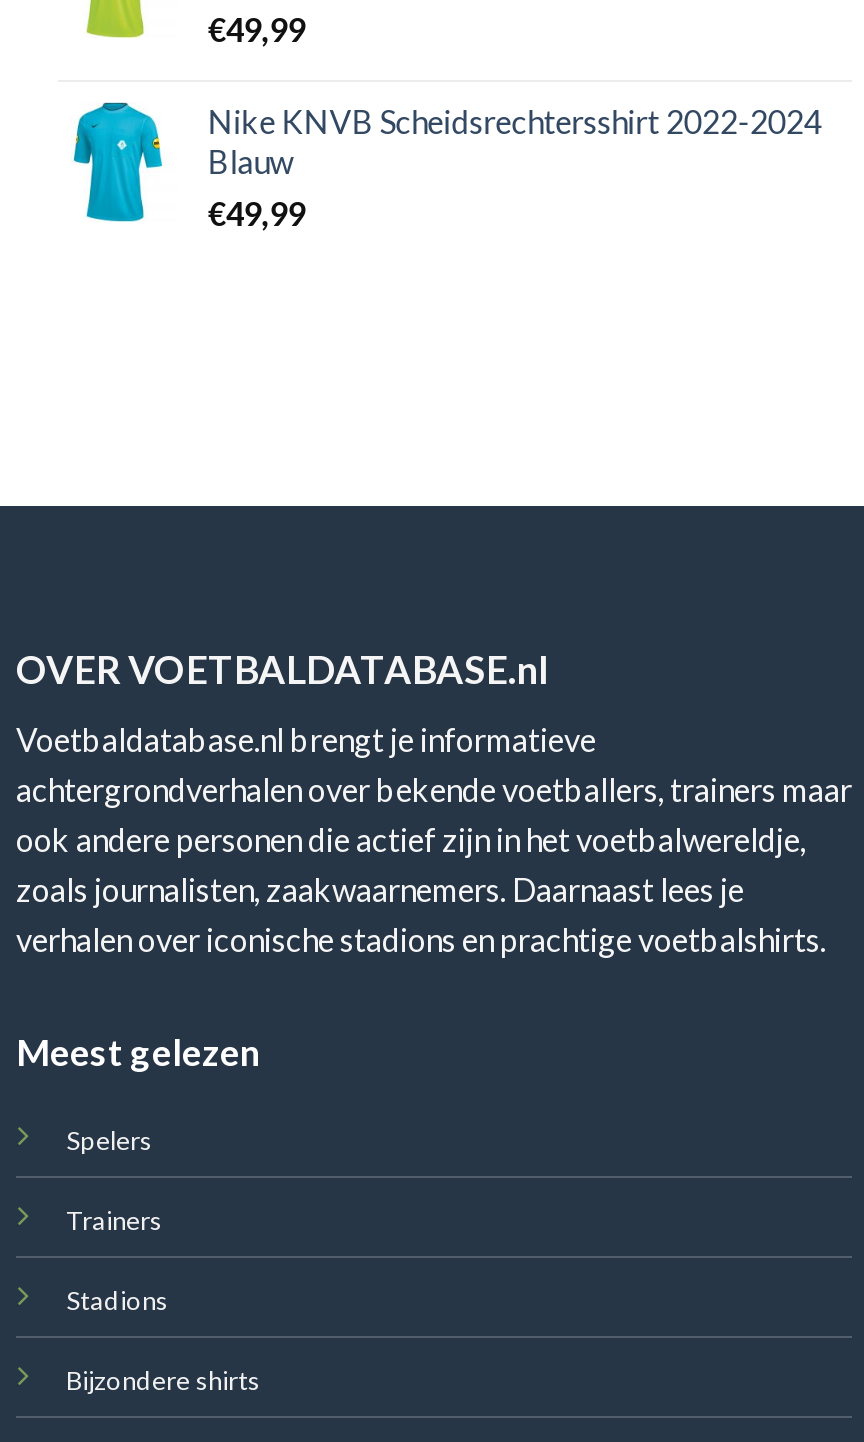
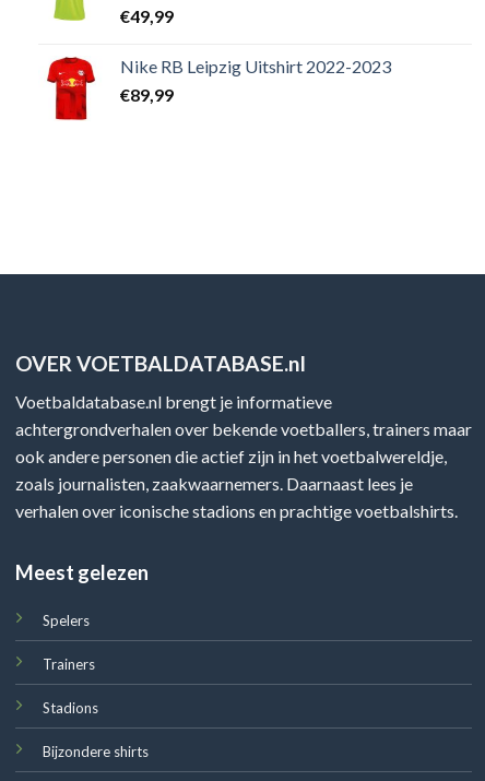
[72,100,822,232] [image] | Nike KNVB Scheidsrechtersshirt 2022-2024 | Blauw | €49,99 -> [46,55,391,121] [image] | Nike RB Leipzig Uitshirt 2022-2023 | €89,99

